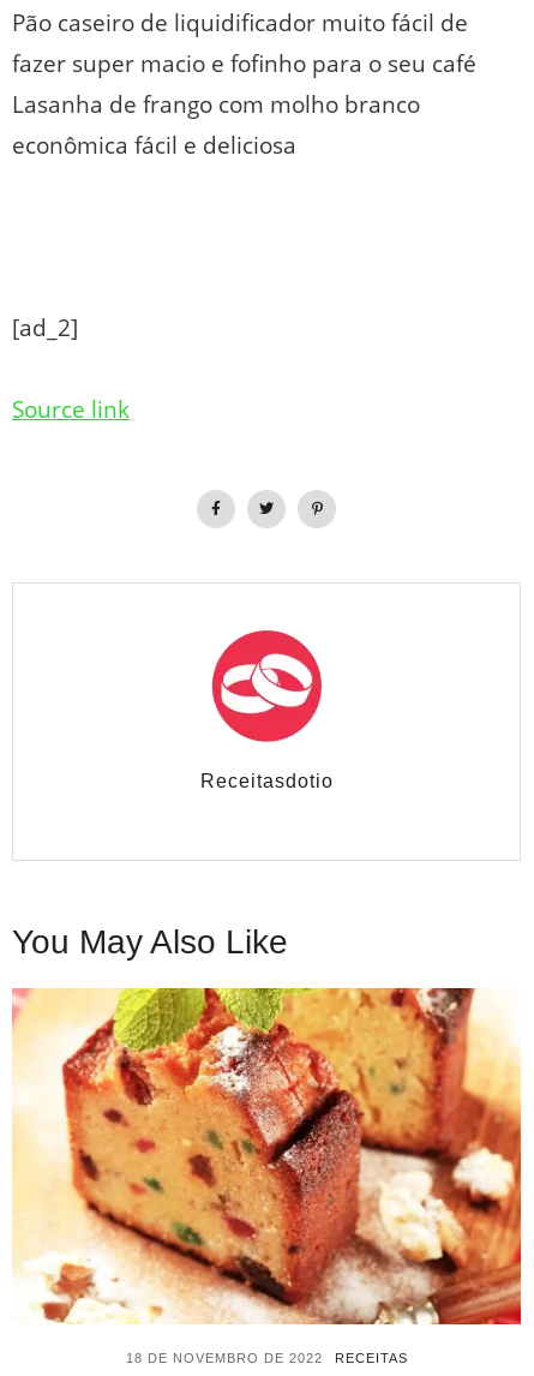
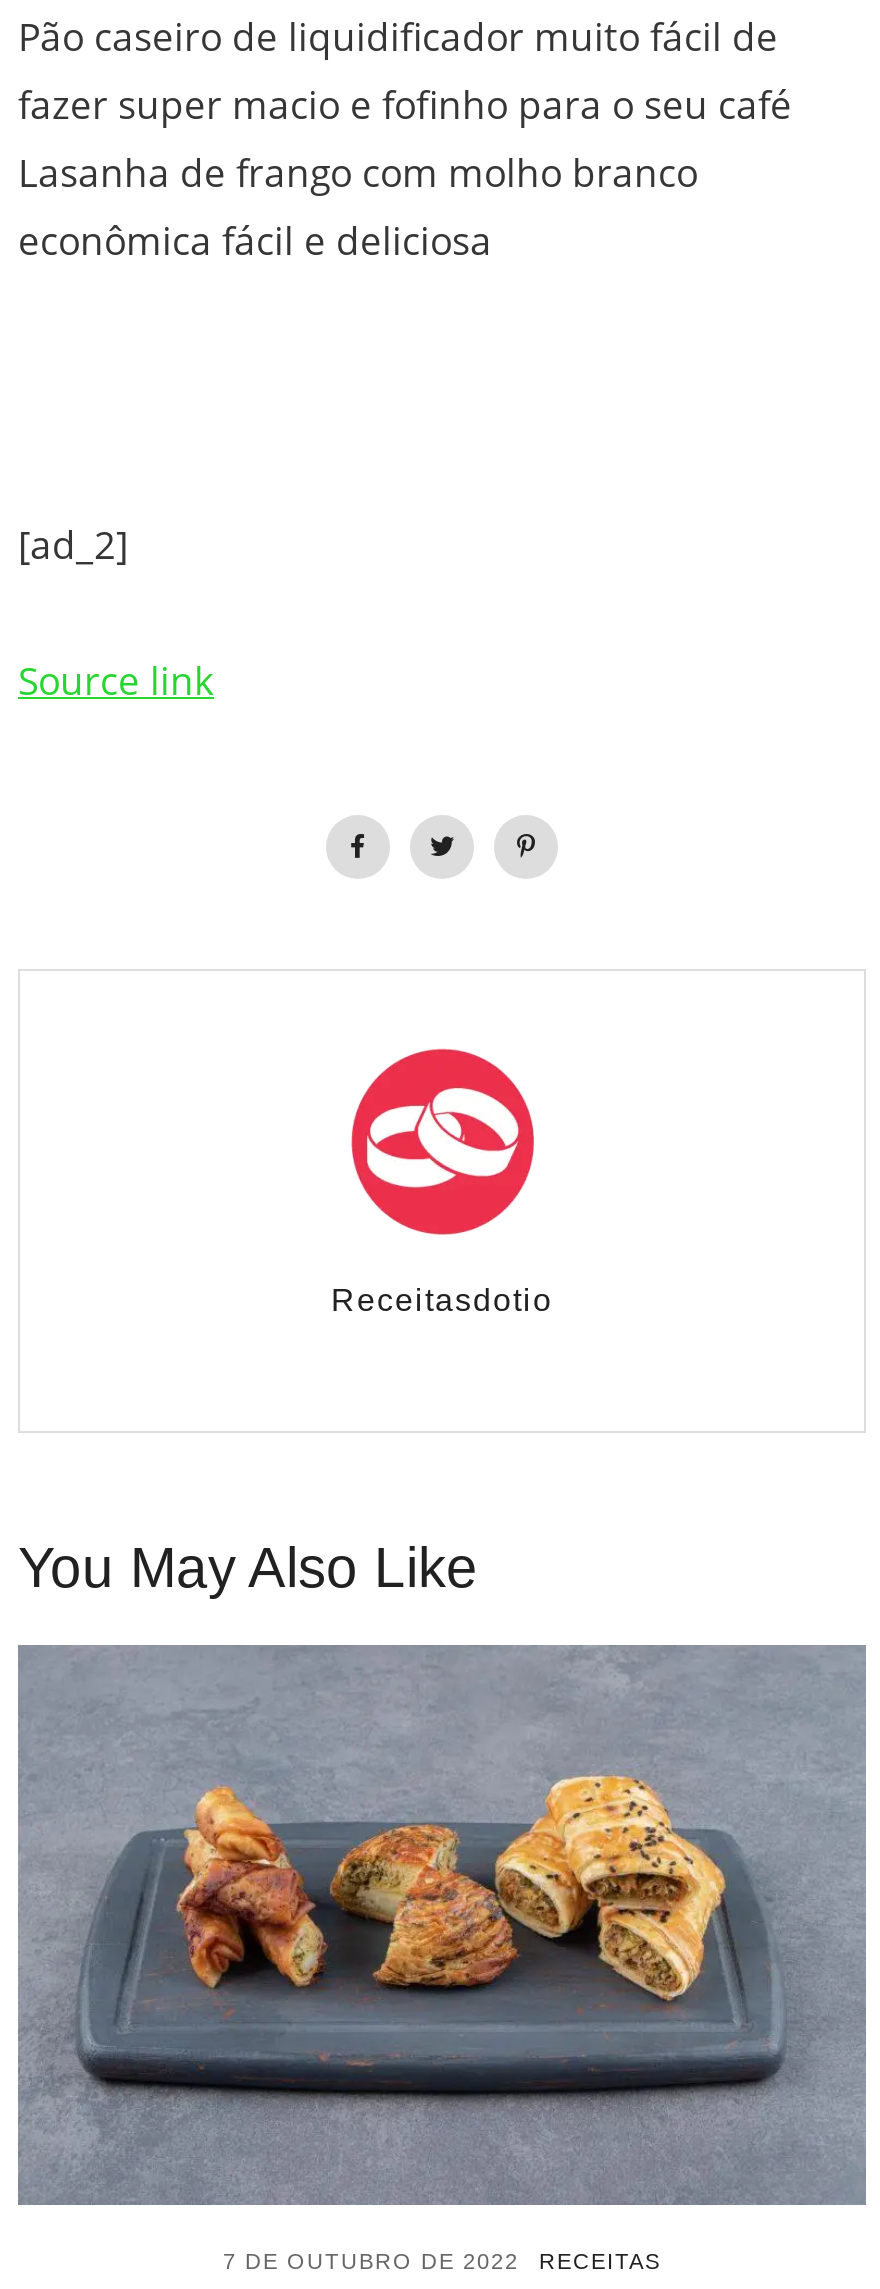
[11,987,522,1365] [image] | 18 DE NOVEMBRO DE 2022 -> [16,1643,868,2273] [image] | 7 DE OUTUBRO DE 2022

